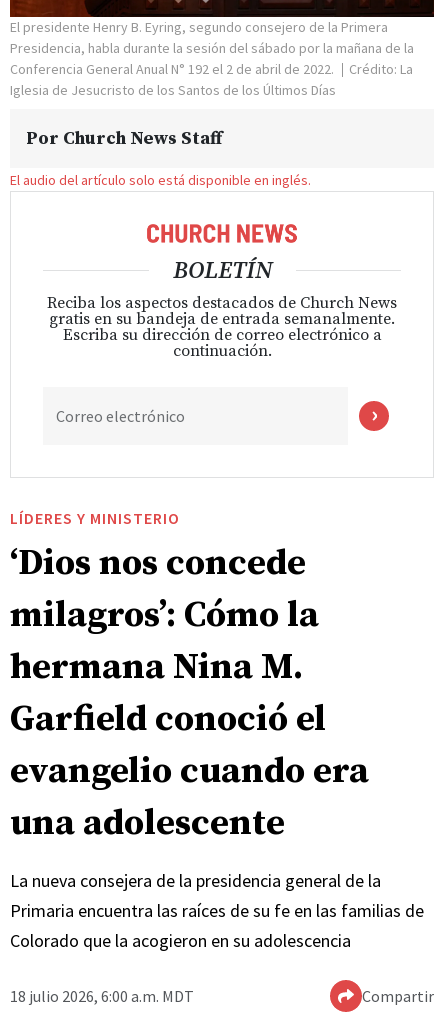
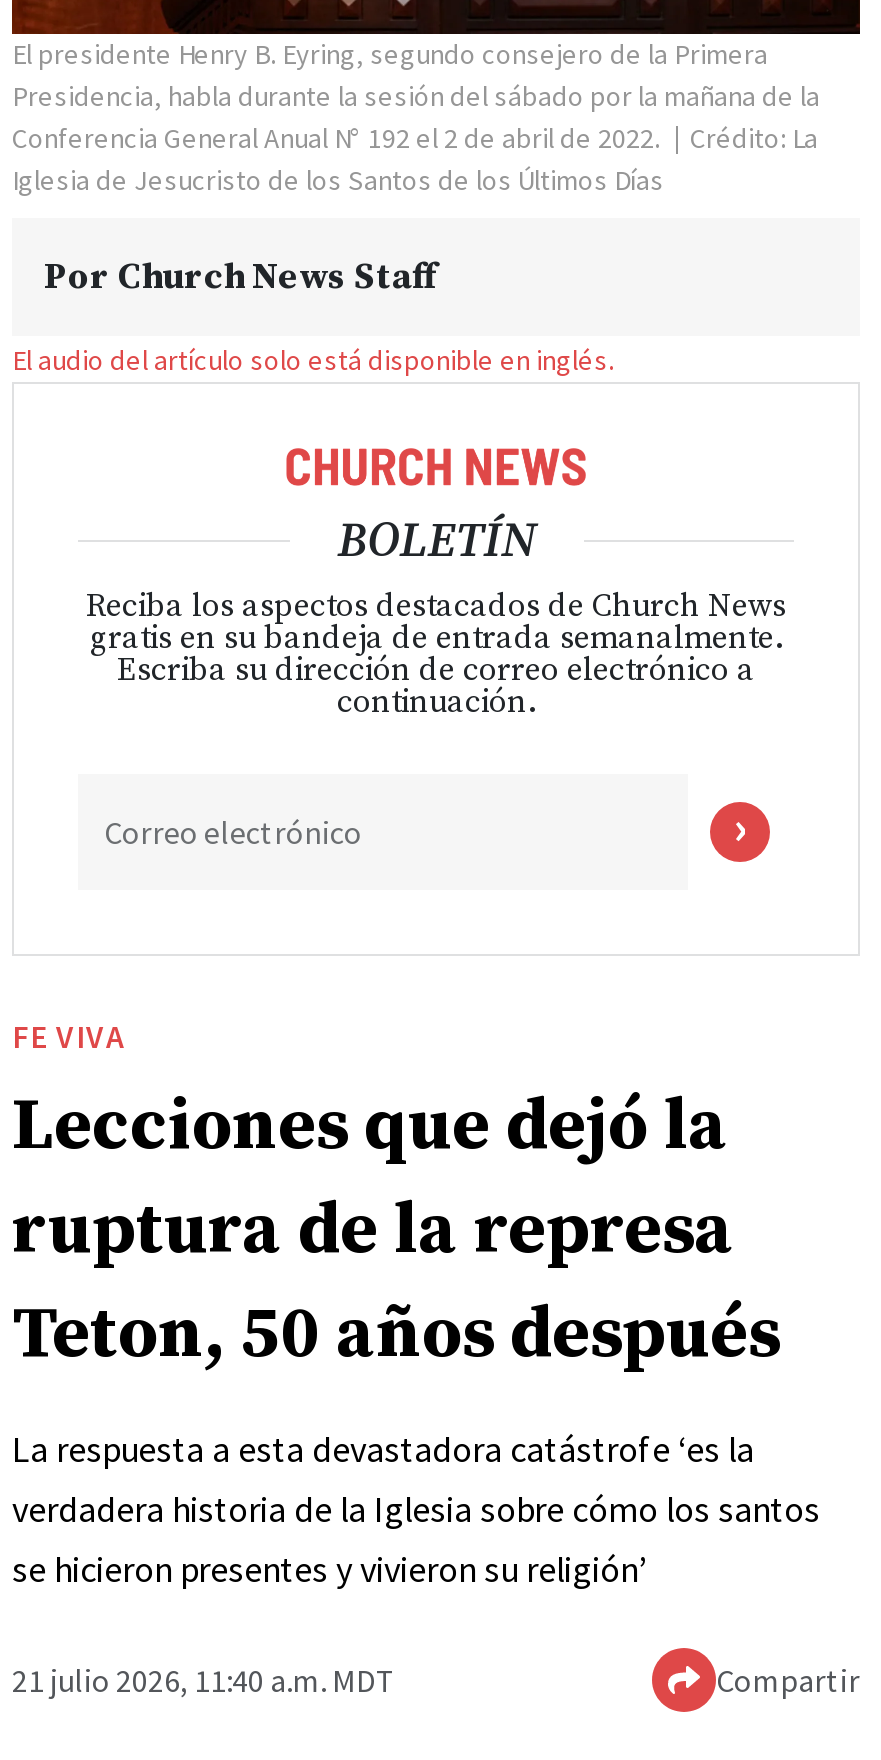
[10,508,369,846] LÍDERES Y MINISTERIO | ‘Dios nos concede | milagros’: Cómo la | hermana Nina M. | Garfield conoció el | evangelio cuando era | una adolescente -> [12,1016,780,1380] FE VIVA | Lecciones que dejó la | ruptura de la represa | Teton, 50 años después
[10,869,424,952] La nueva consejera de la presidencia general de la | Primaria encuentra las raíces de su fe en las familias de | Colorado que la acogieron en su adolescencia -> [12,1426,820,1592] La respuesta a esta devastadora catástrofe ‘es la | verdadera historia de la Iglesia sobre cómo los santos | se hicieron presentes y vivieron su religión’
[10,986,194,1006] 18 julio 2026, 6:00 a.m. MDT -> [12,1660,396,1700] 21 julio 2026, 11:40 a.m. MDT

